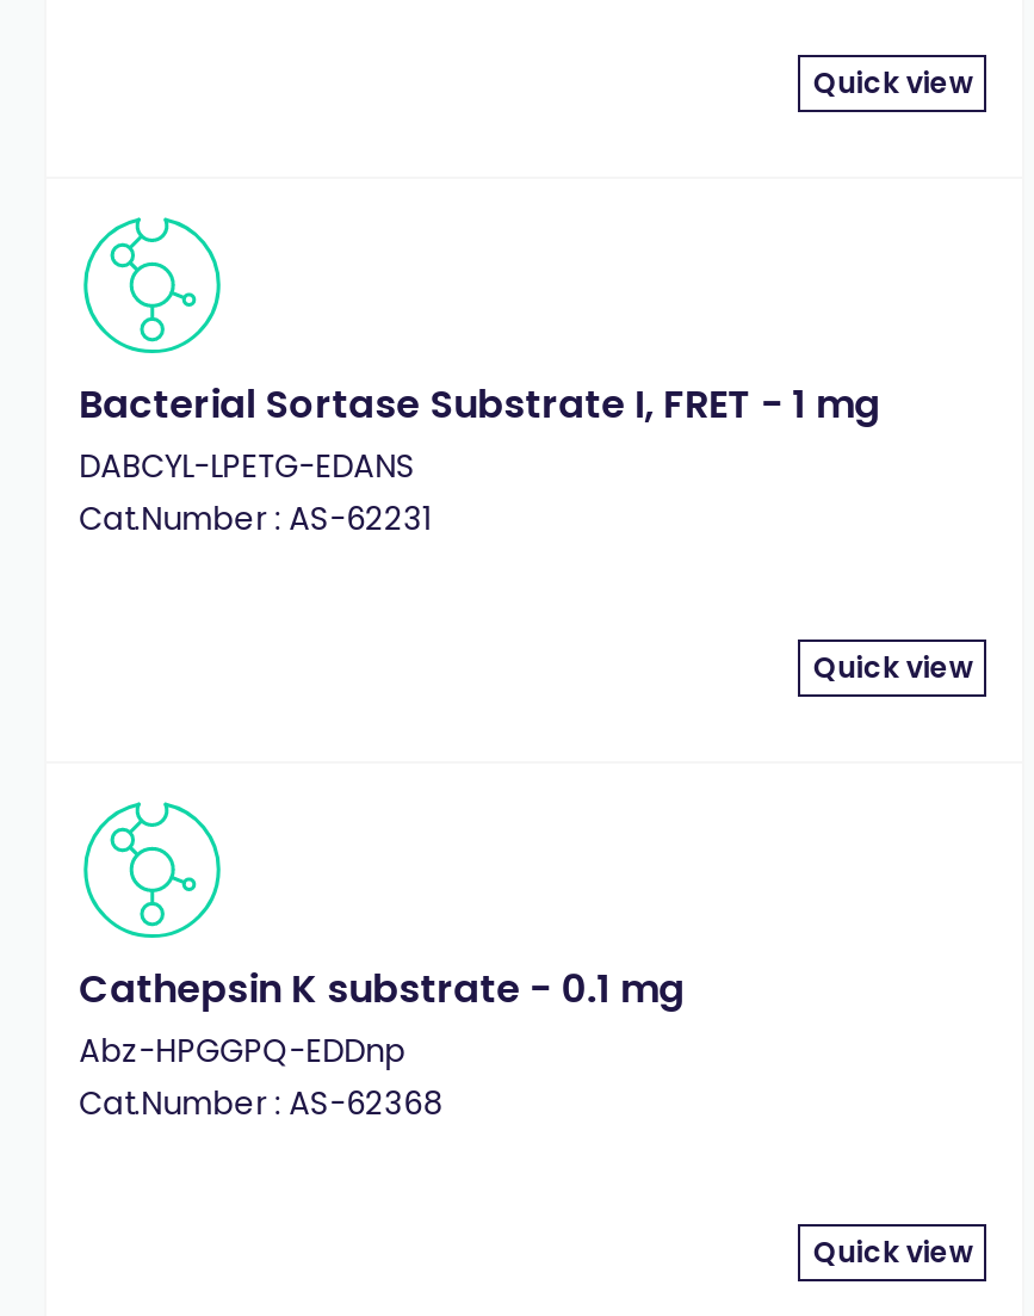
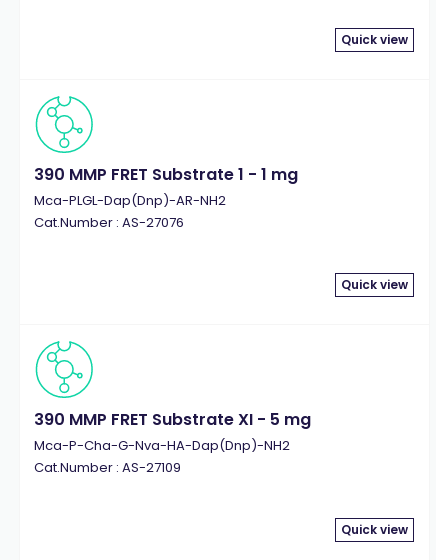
[79,377,881,542] Bacterial Sortase Substrate I, FRET - 1 mg | DABCYL-LPETG-EDANS | Cat.Number : AS-62231 -> [34,163,298,232] 390 MMP FRET Substrate 1 - 1 mg | Mca-PLGL-Dap(Dnp)-AR-NH2 | Cat.Number : AS-27076
[79,962,685,1126] Cathepsin K substrate - 0.1 mg | Abz-HPGGPQ-EDDnp | Cat.Number : AS-62368 -> [34,408,311,477] 390 MMP FRET Substrate XI - 5 mg | Mca-P-Cha-G-Nva-HA-Dap(Dnp)-NH2 | Cat.Number : AS-27109

